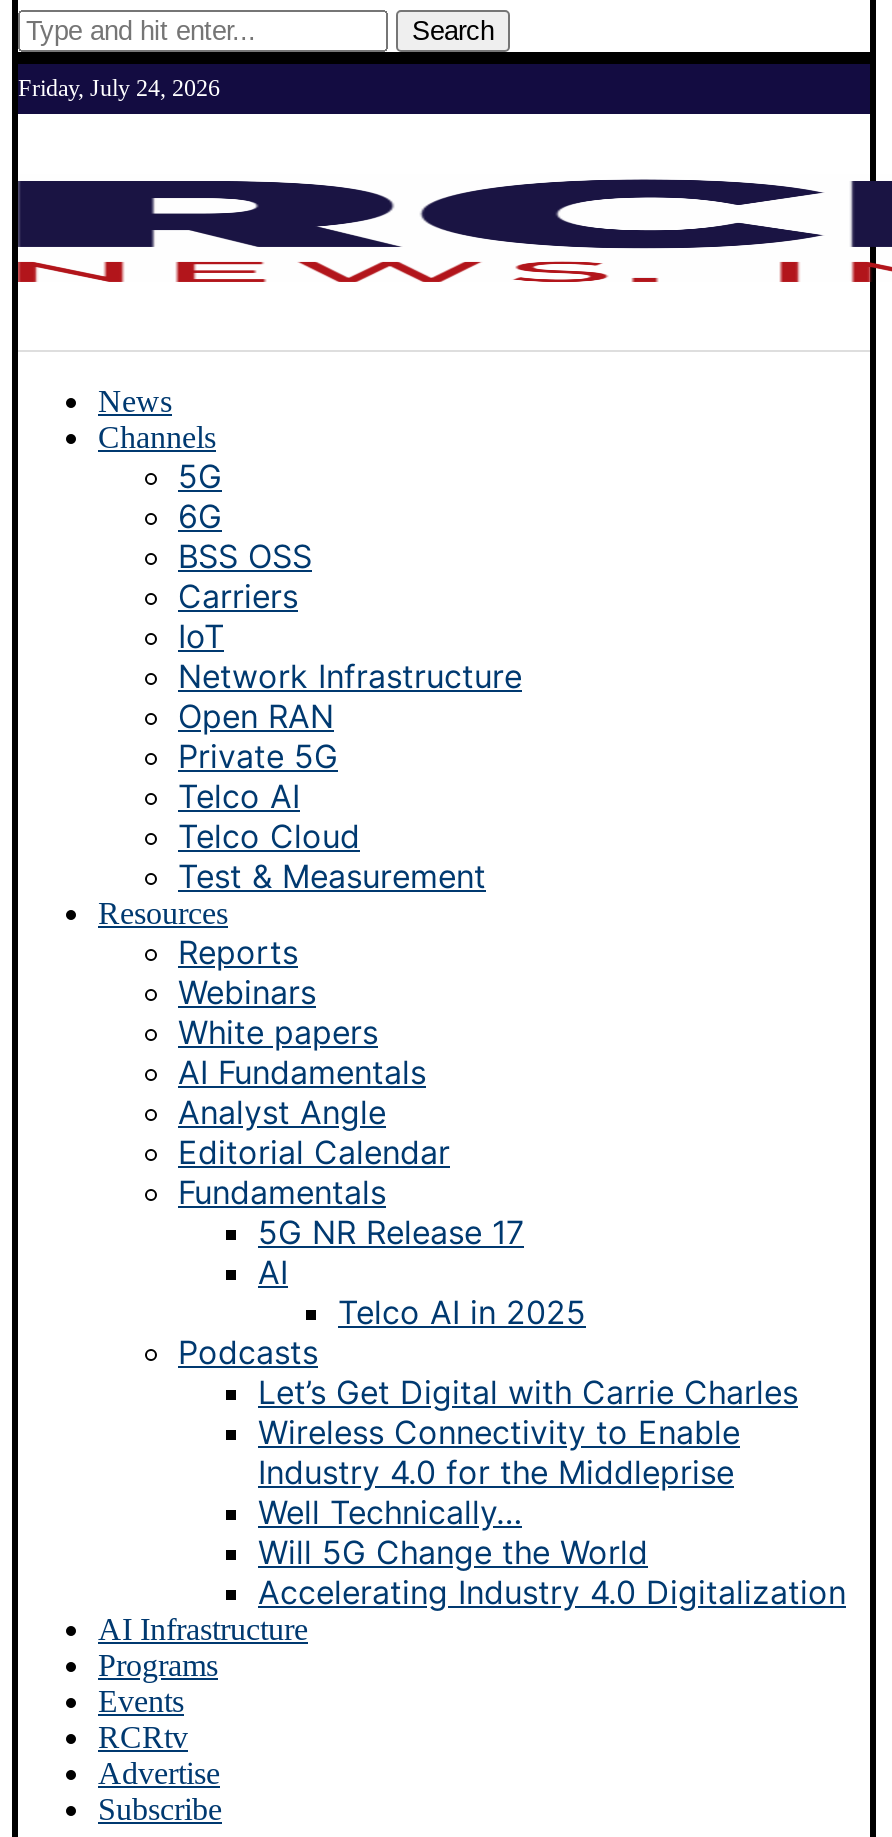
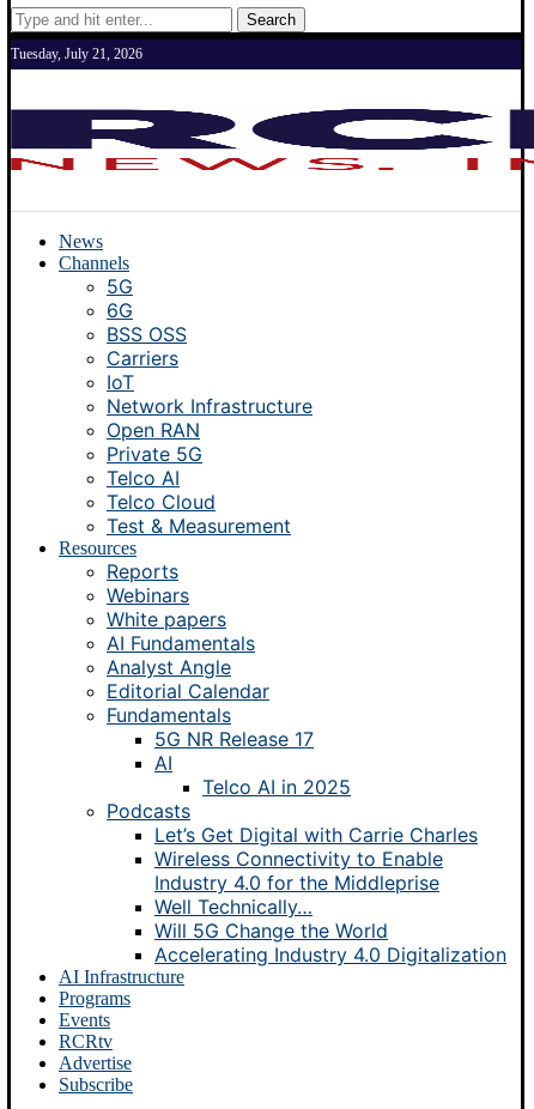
[18,74,220,102] Friday, July 24, 2026 -> [11,46,142,62] Tuesday, July 21, 2026

